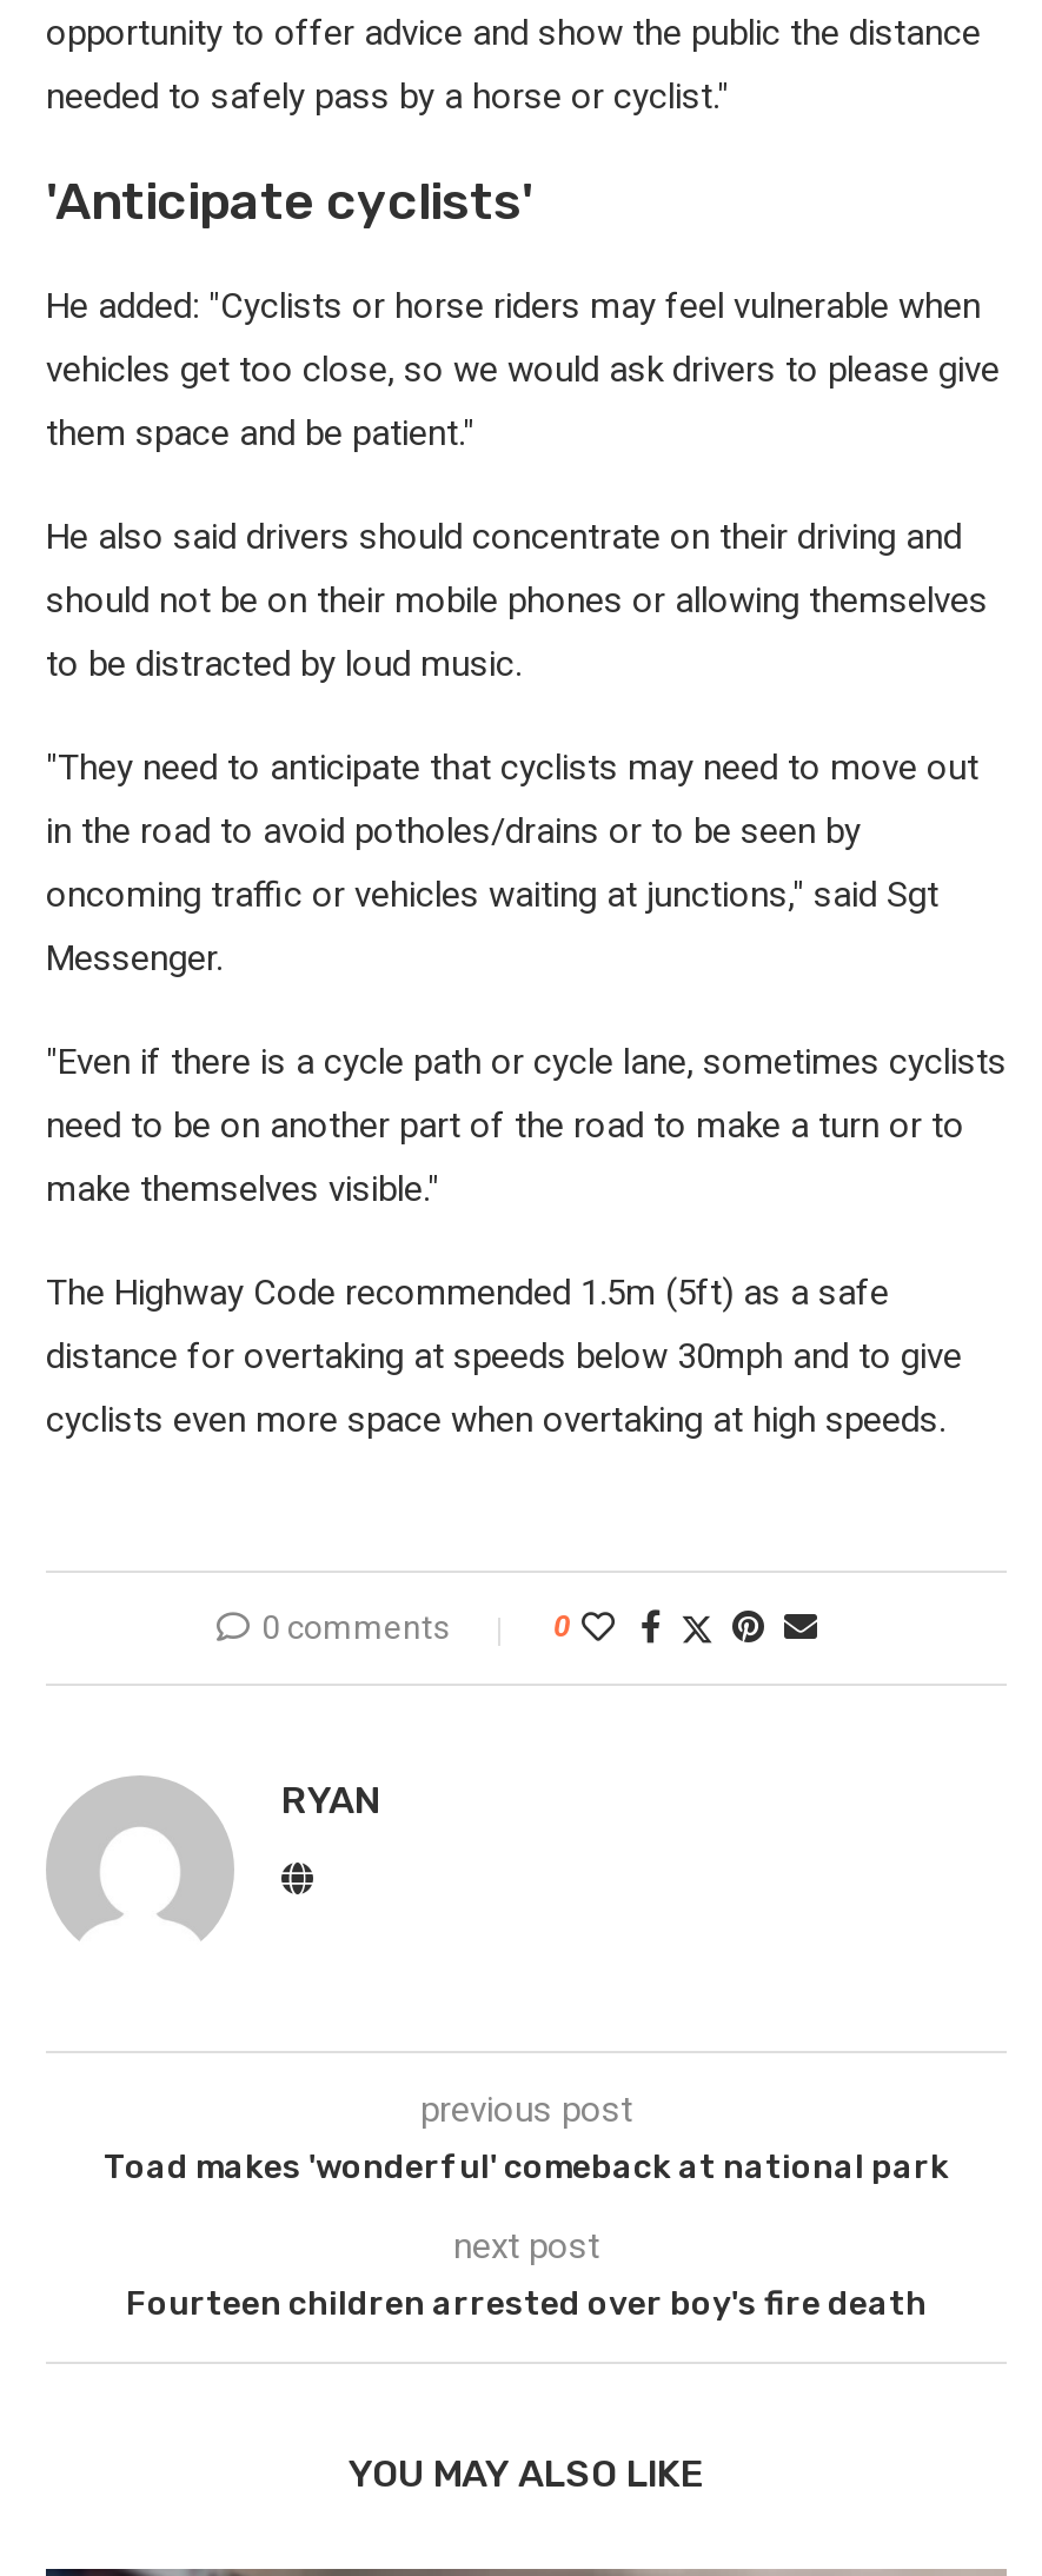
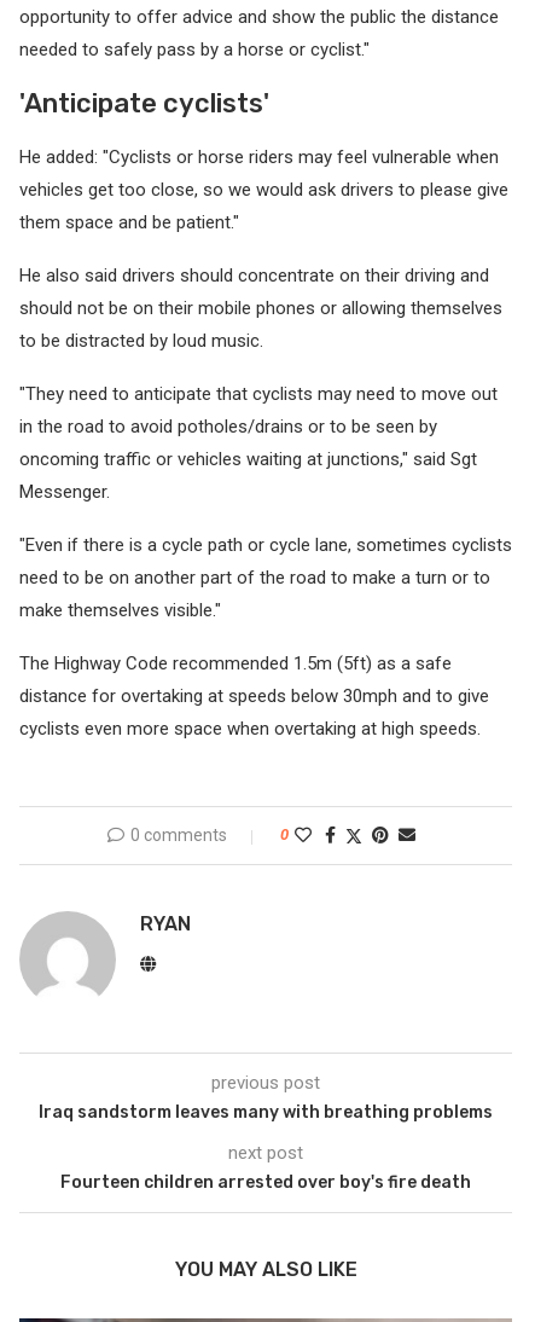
[104,2149,949,2189] Toad makes 'wonderful' comeback at national park -> [39,1103,493,1123] Iraq sandstorm leaves many with breathing problems

